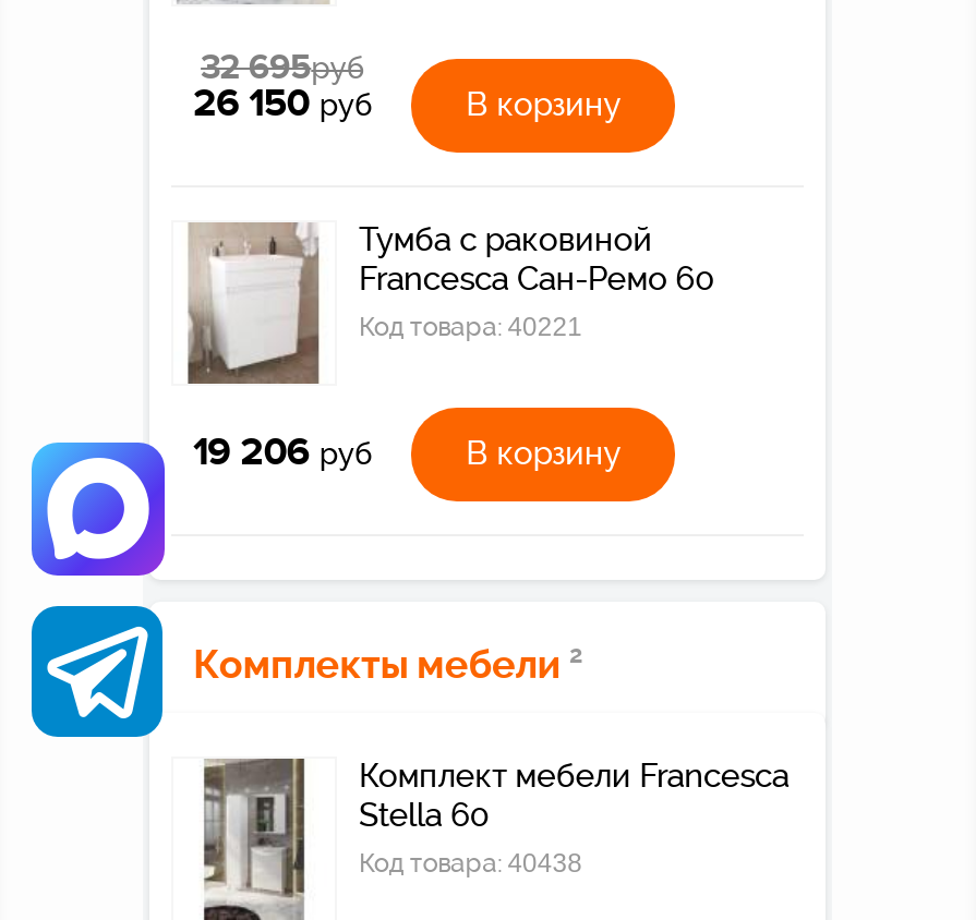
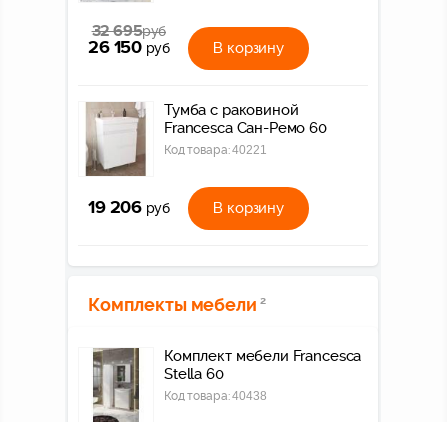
[29,440,167,578] [image] -> none
[29,604,165,739] [image] -> none

